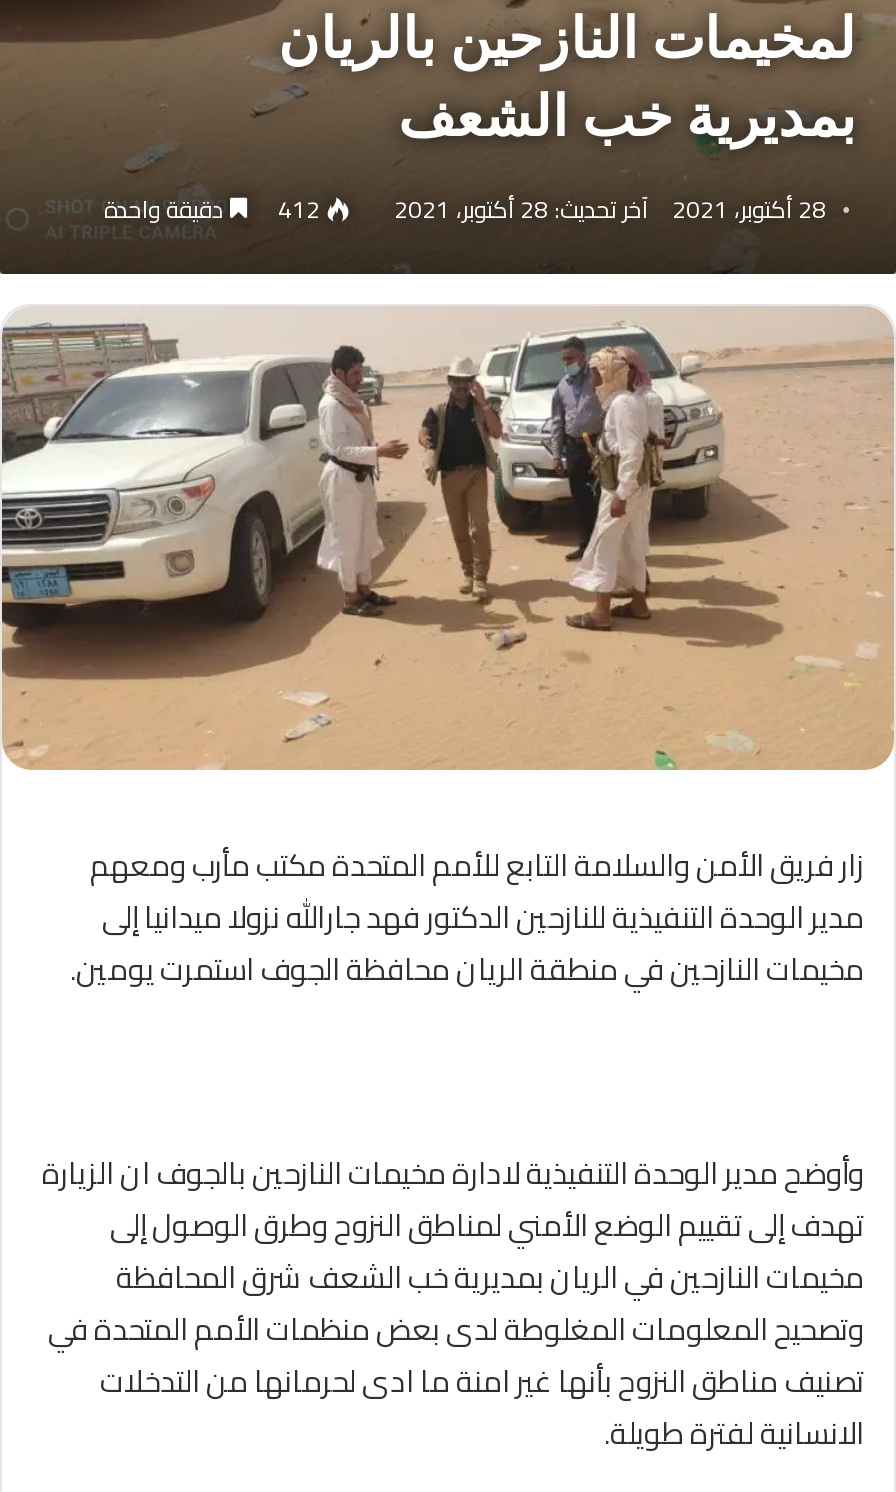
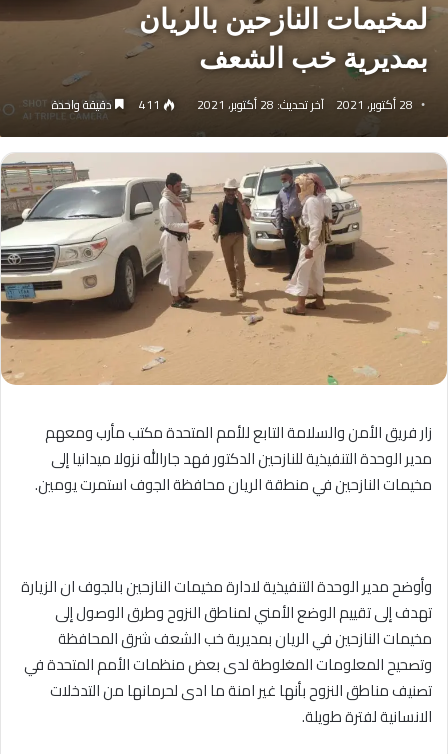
[278,186,320,232] 412 -> [139,93,160,116] 411

